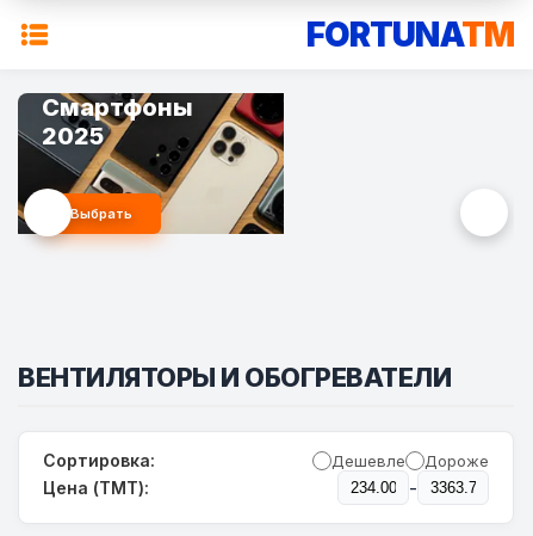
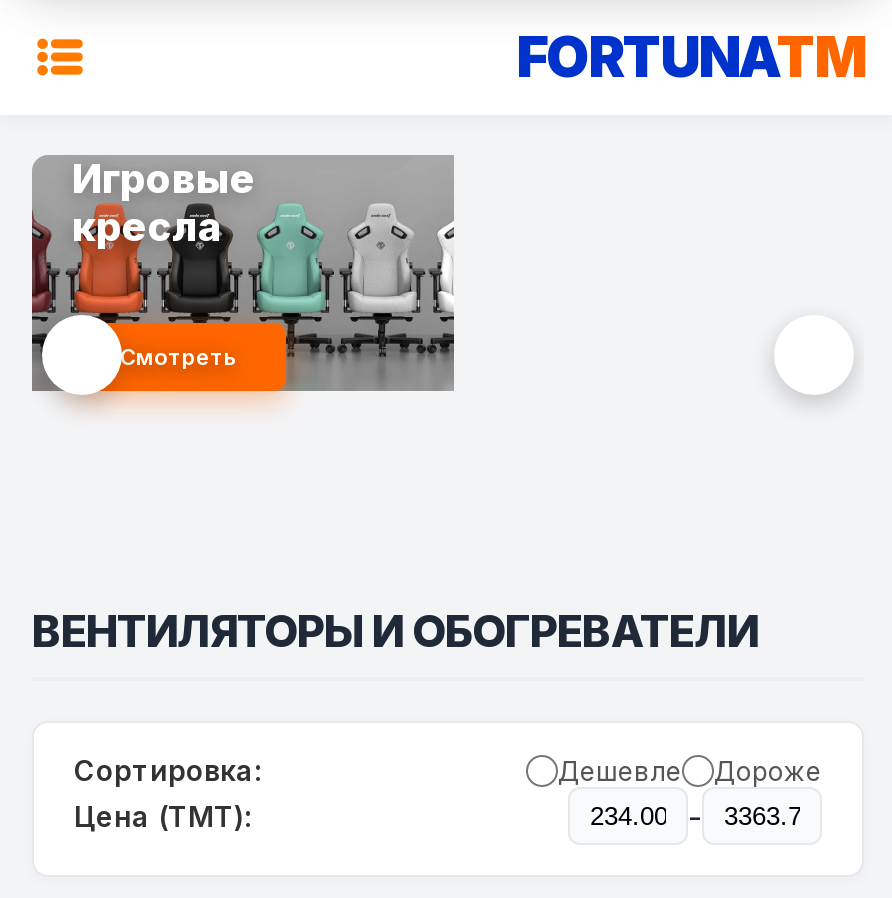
[18,92,285,235] [image] | Смартфоны | 2025 -> [30,155,478,393] [image] | Игровые | кресла
[70,205,132,222] Выбрать -> [120,343,238,371] Смотреть

